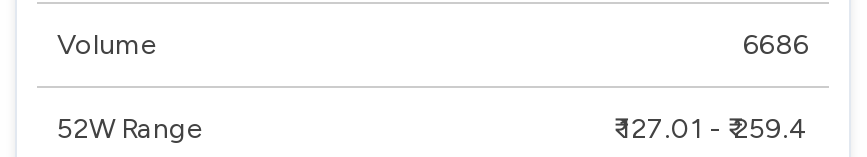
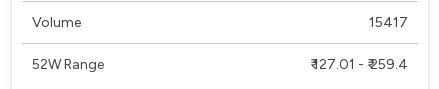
[743,27,809,61] 6686 -> [369,13,408,30] 15417

